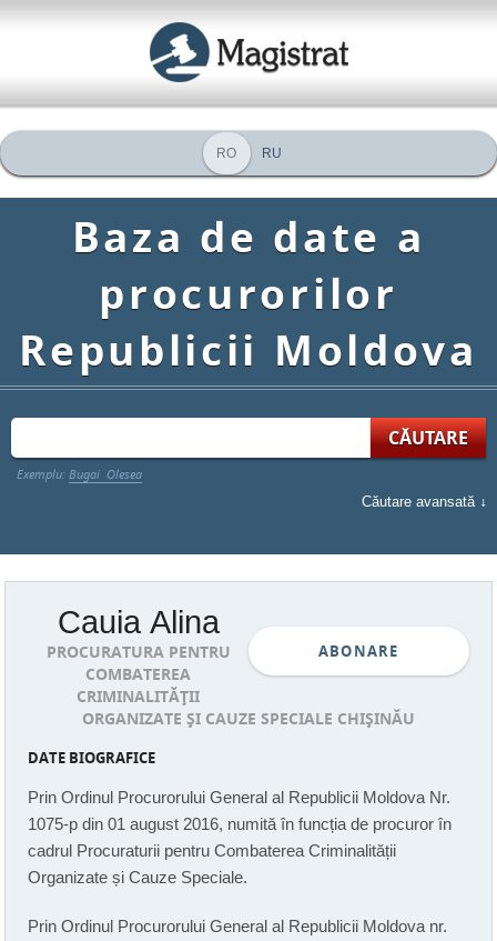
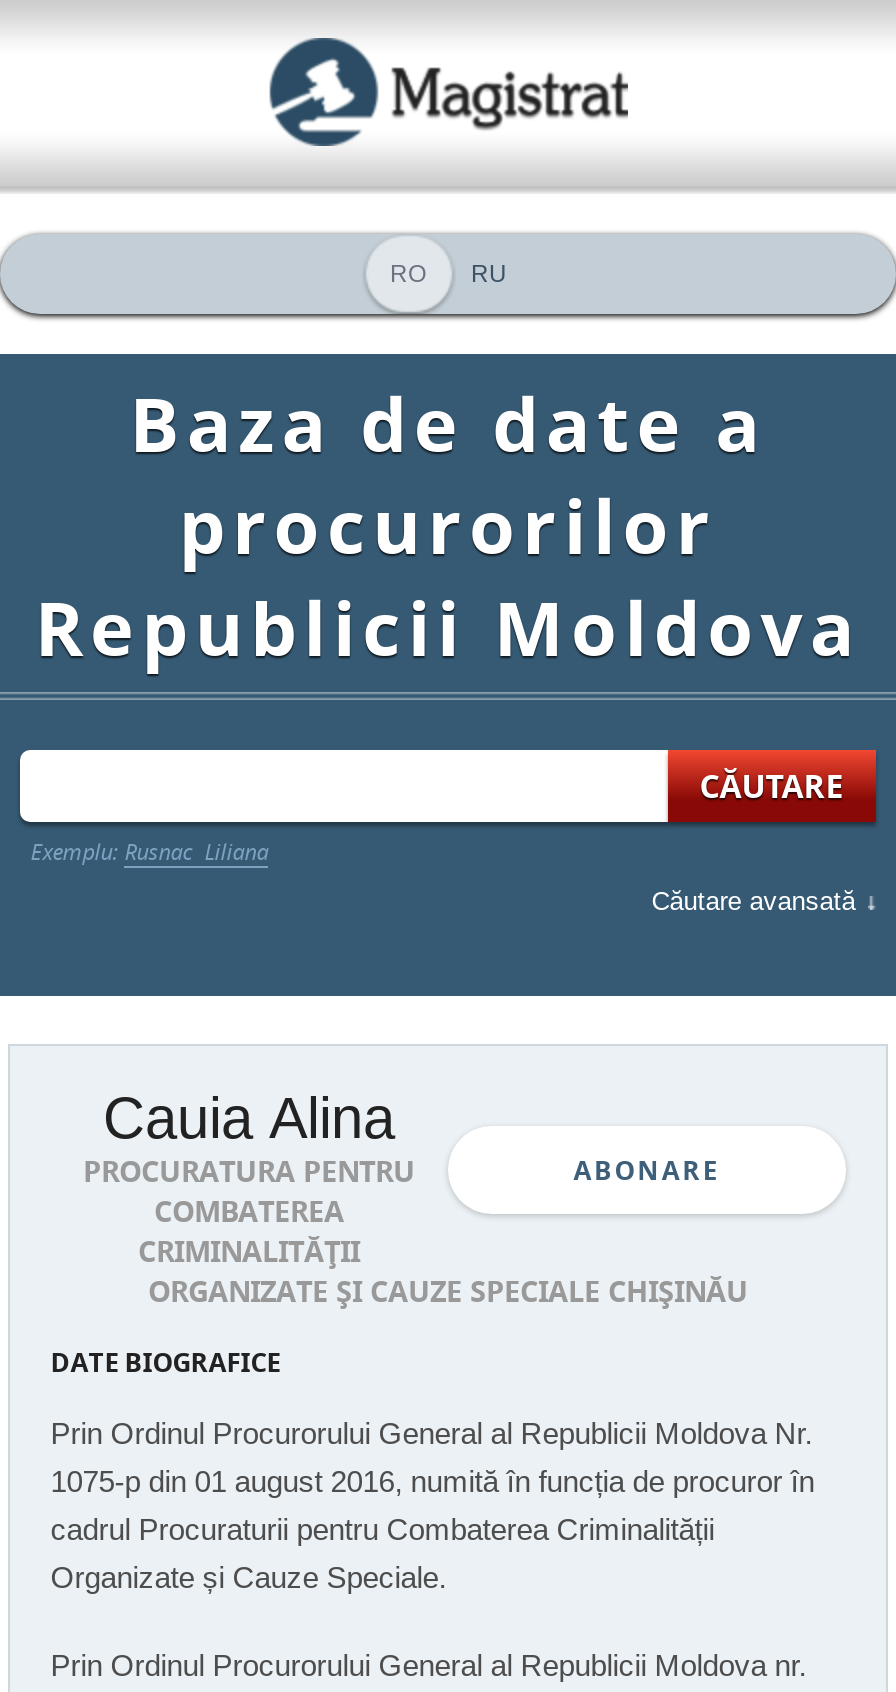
[17,466,142,482] Exemplu: Bugai Olesea -> [30,836,268,866] Exemplu: Rusnac Liliana

